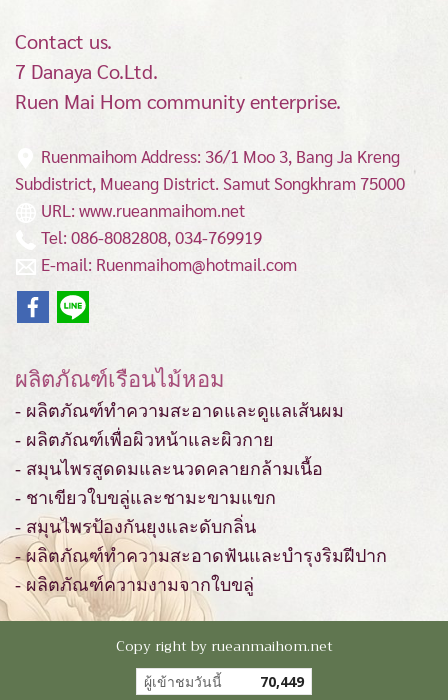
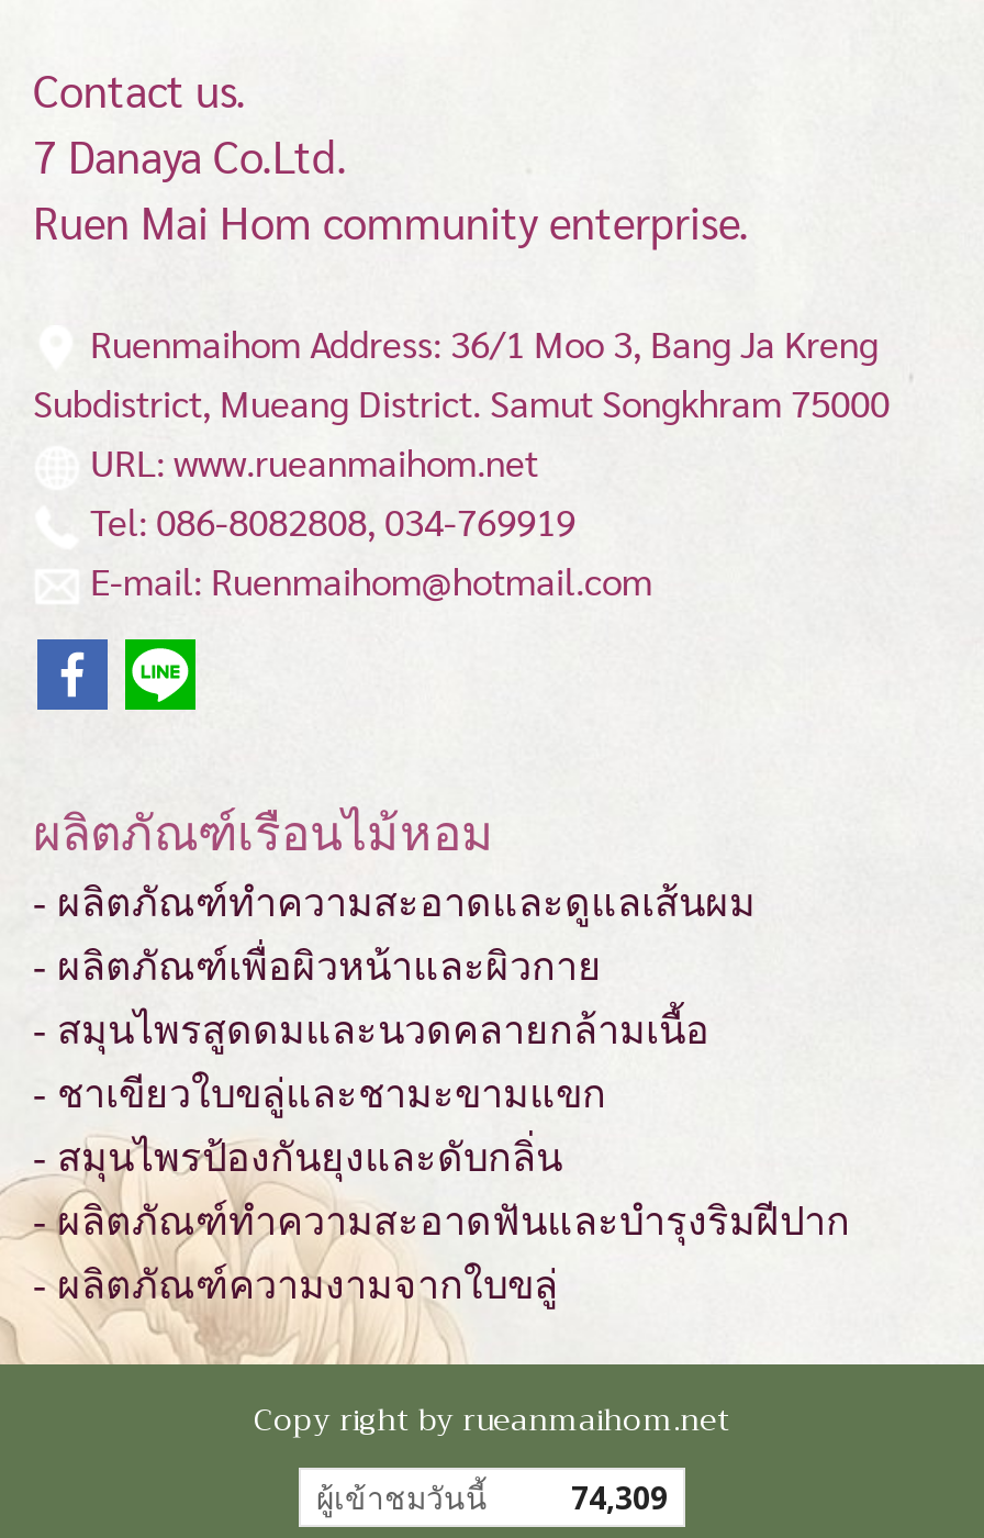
[144,671,304,690] ผู้เข้าชมวันนี้ 70,449 -> [316,1475,668,1517] ผู้เข้าชมวันนี้ 74,309

